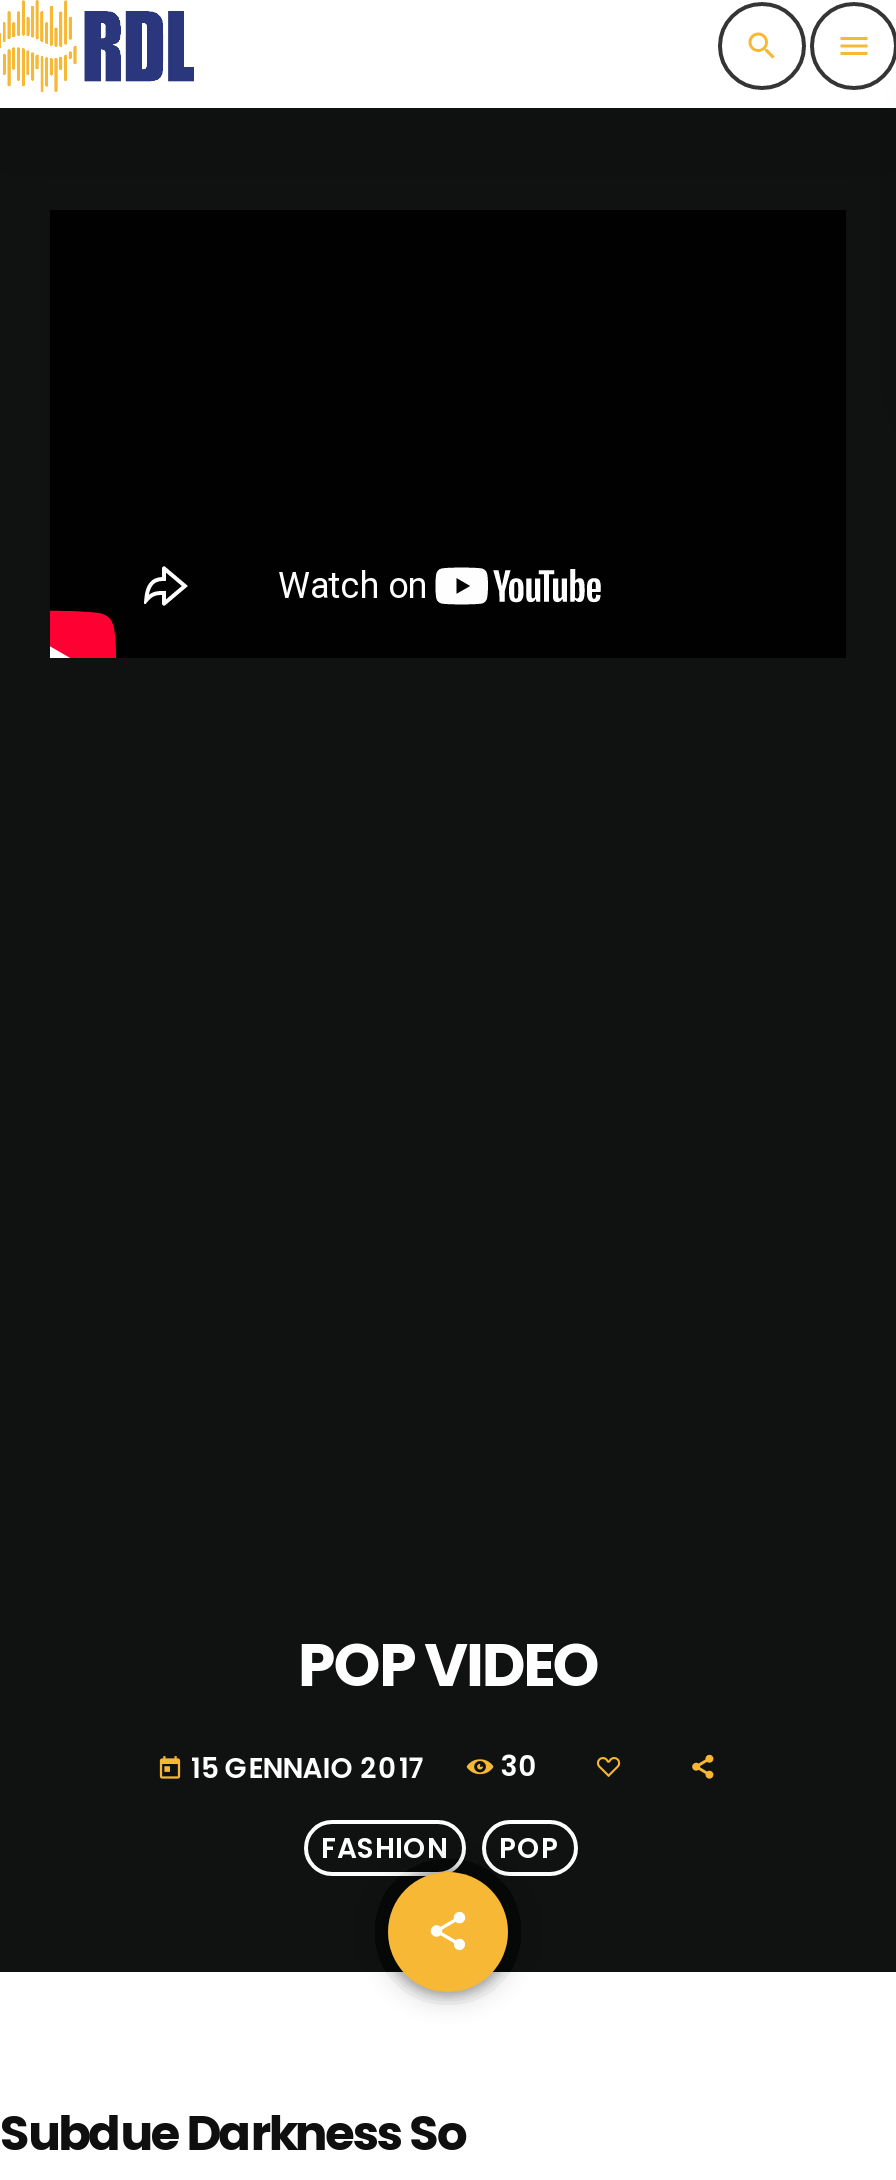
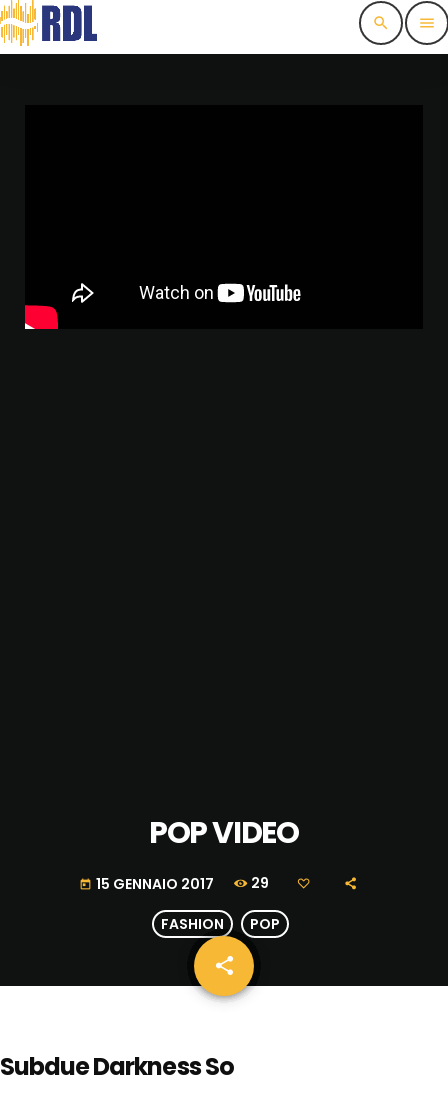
[501,1746,539,1786] 30 -> [251,873,269,893] 29

